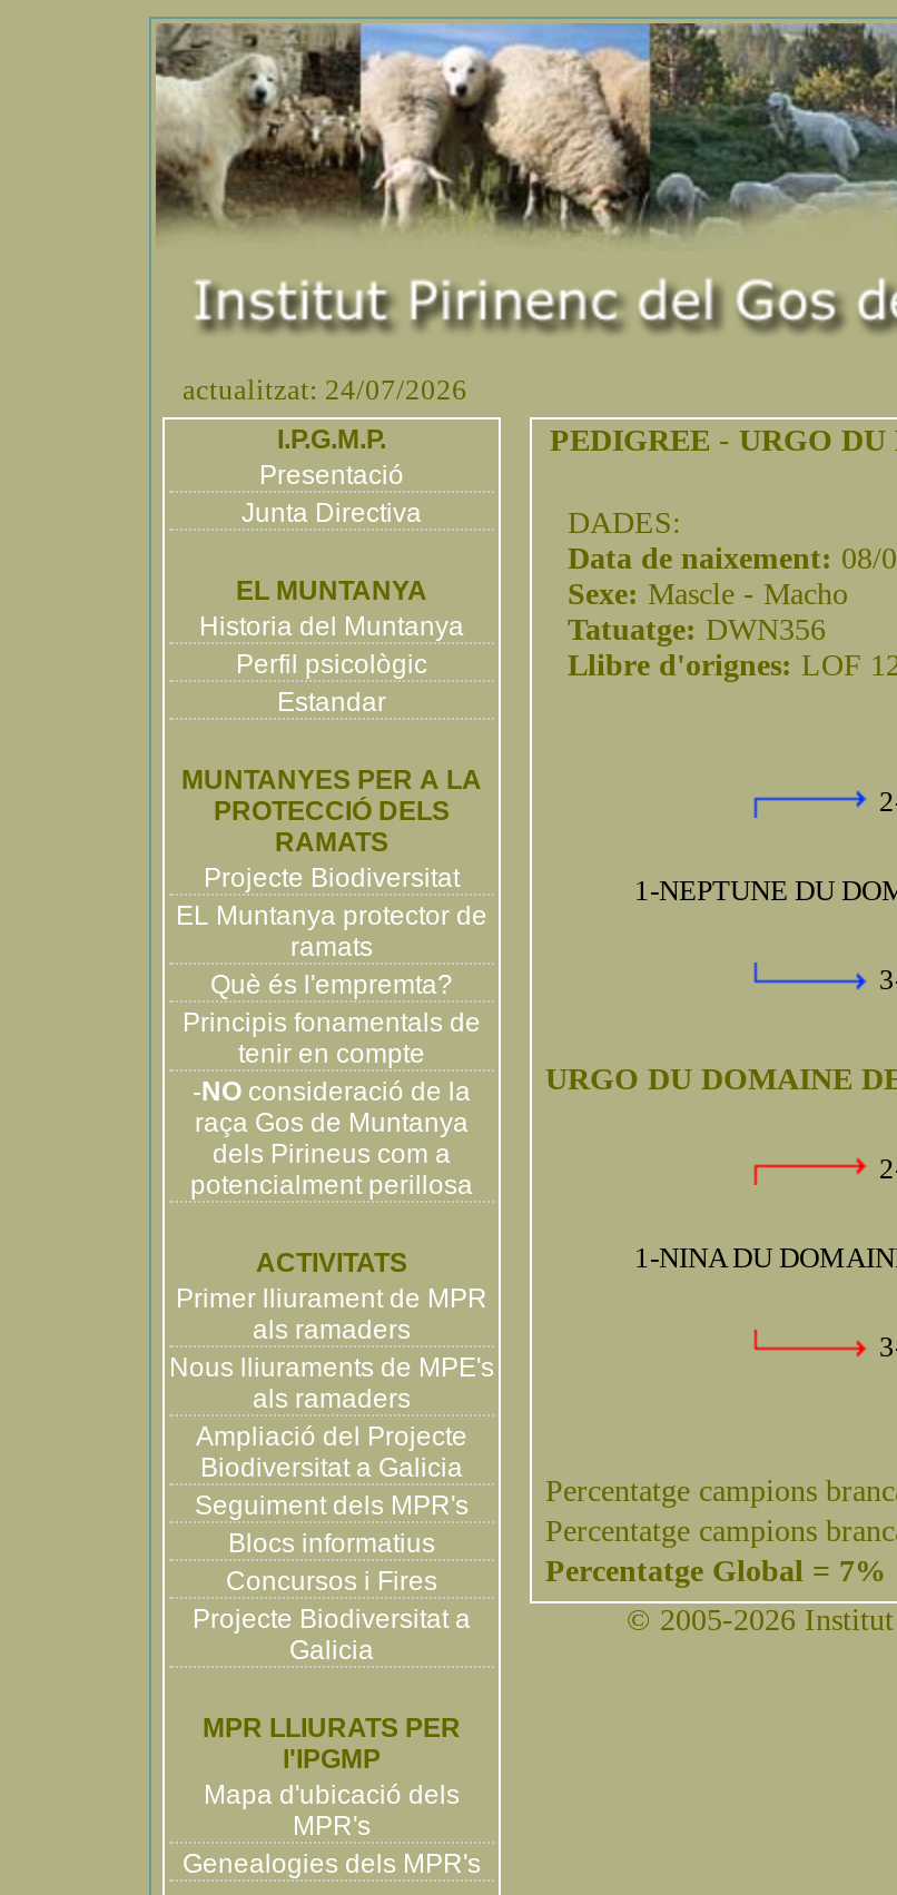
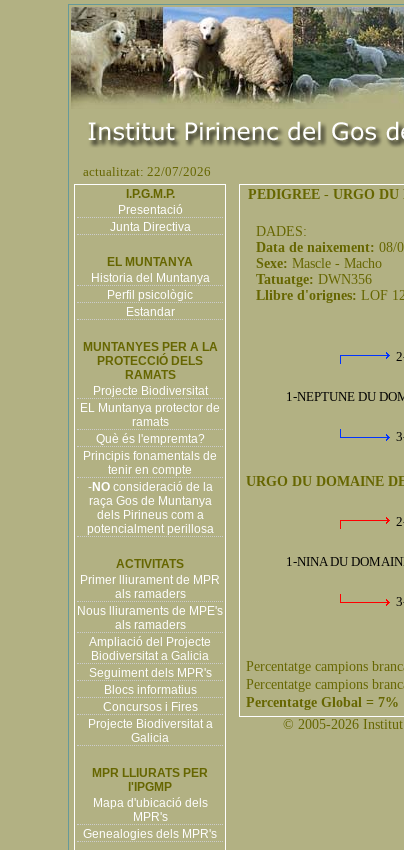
[162,373,467,406] actualitzat: 24/07/2026 -> [74,164,211,179] actualitzat: 22/07/2026

